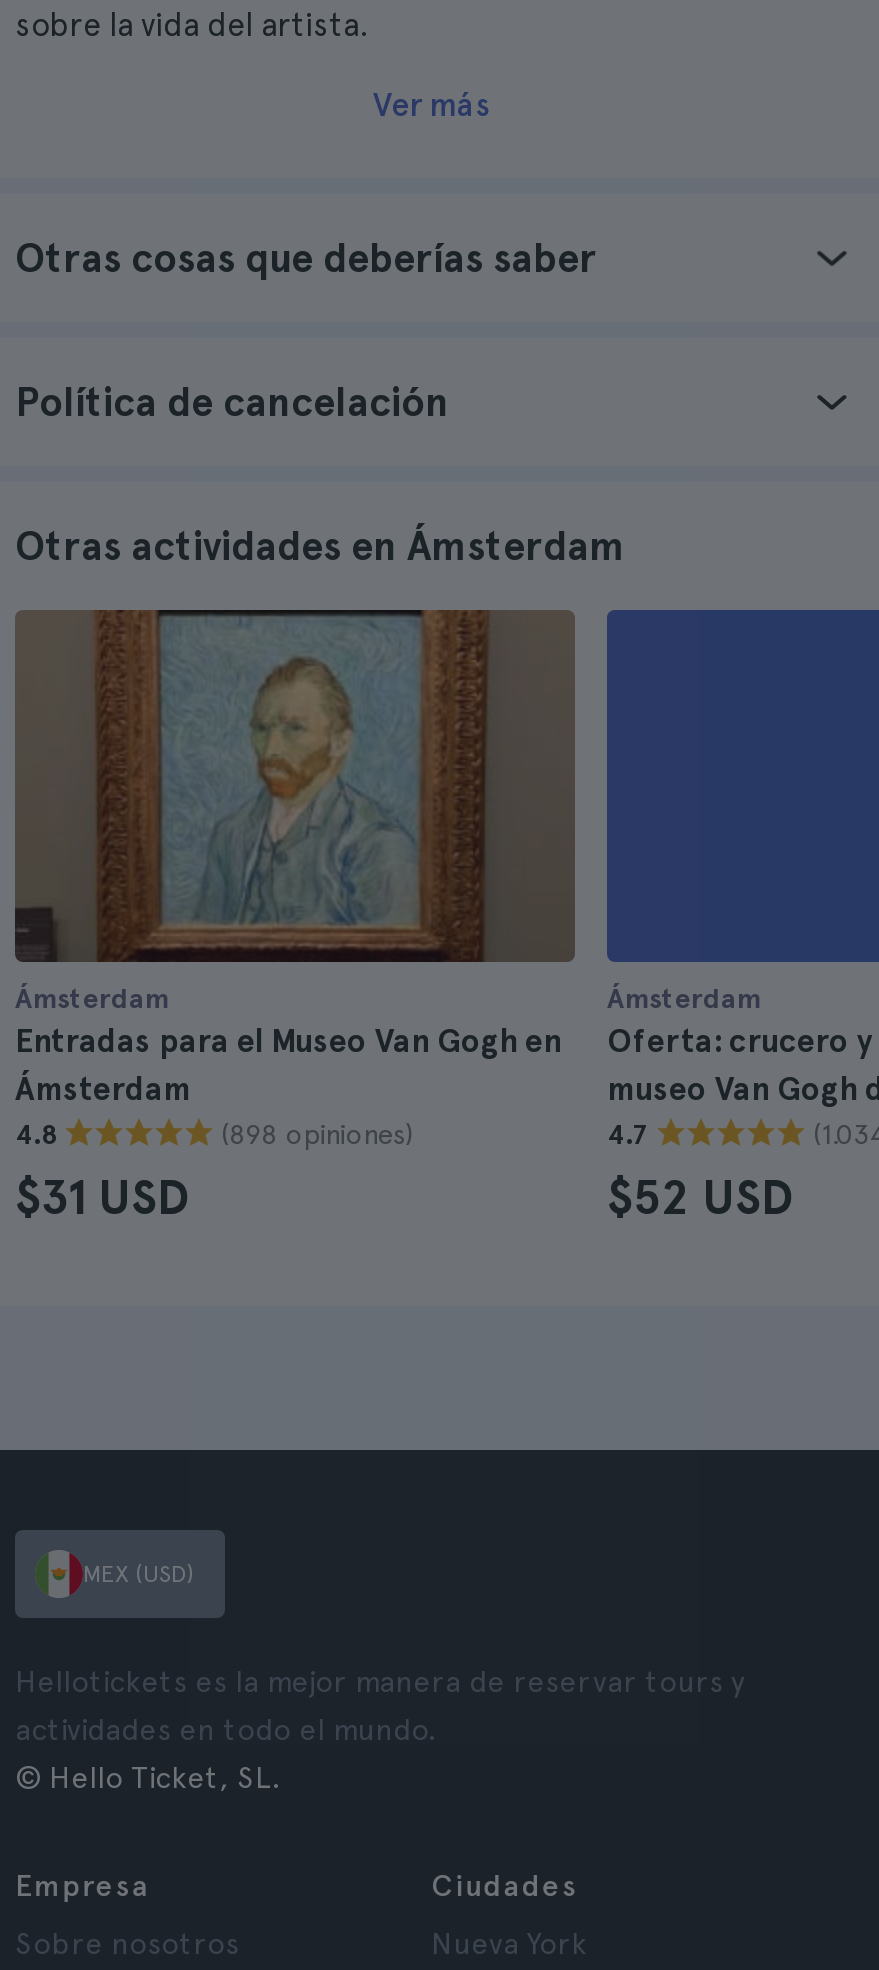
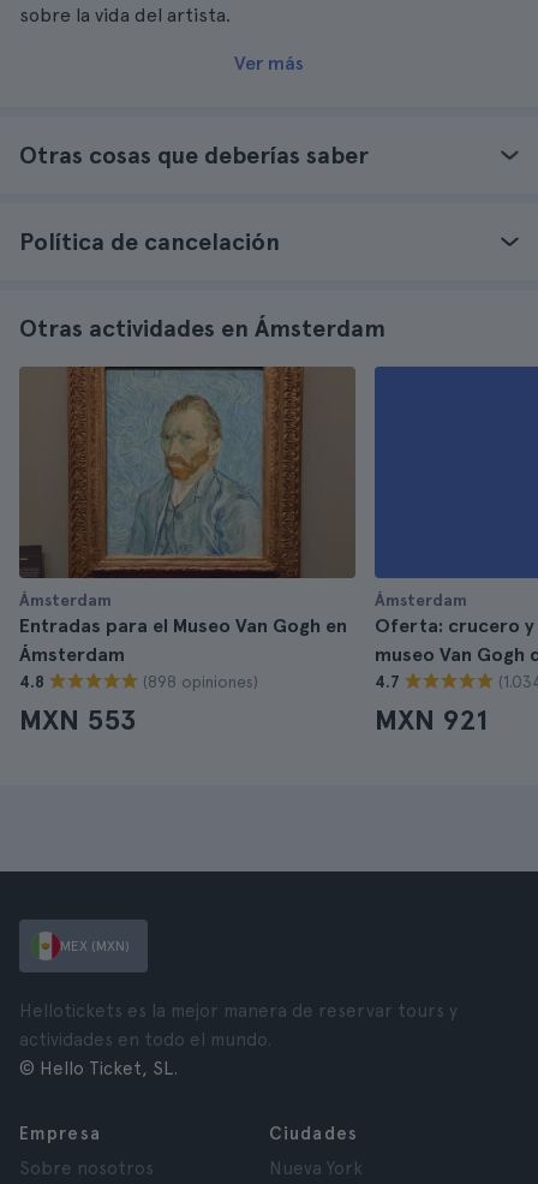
[15,1168,189,1226] $31 USD -> [19,702,137,737] MXN 553
[607,1168,793,1226] $52 USD -> [375,702,488,737] MXN 921
[83,1560,195,1588] MEX (USD) -> [60,938,130,954] MEX (MXN)

